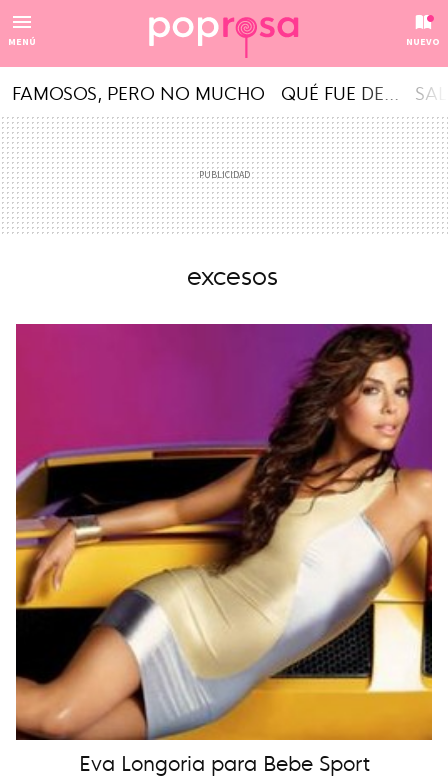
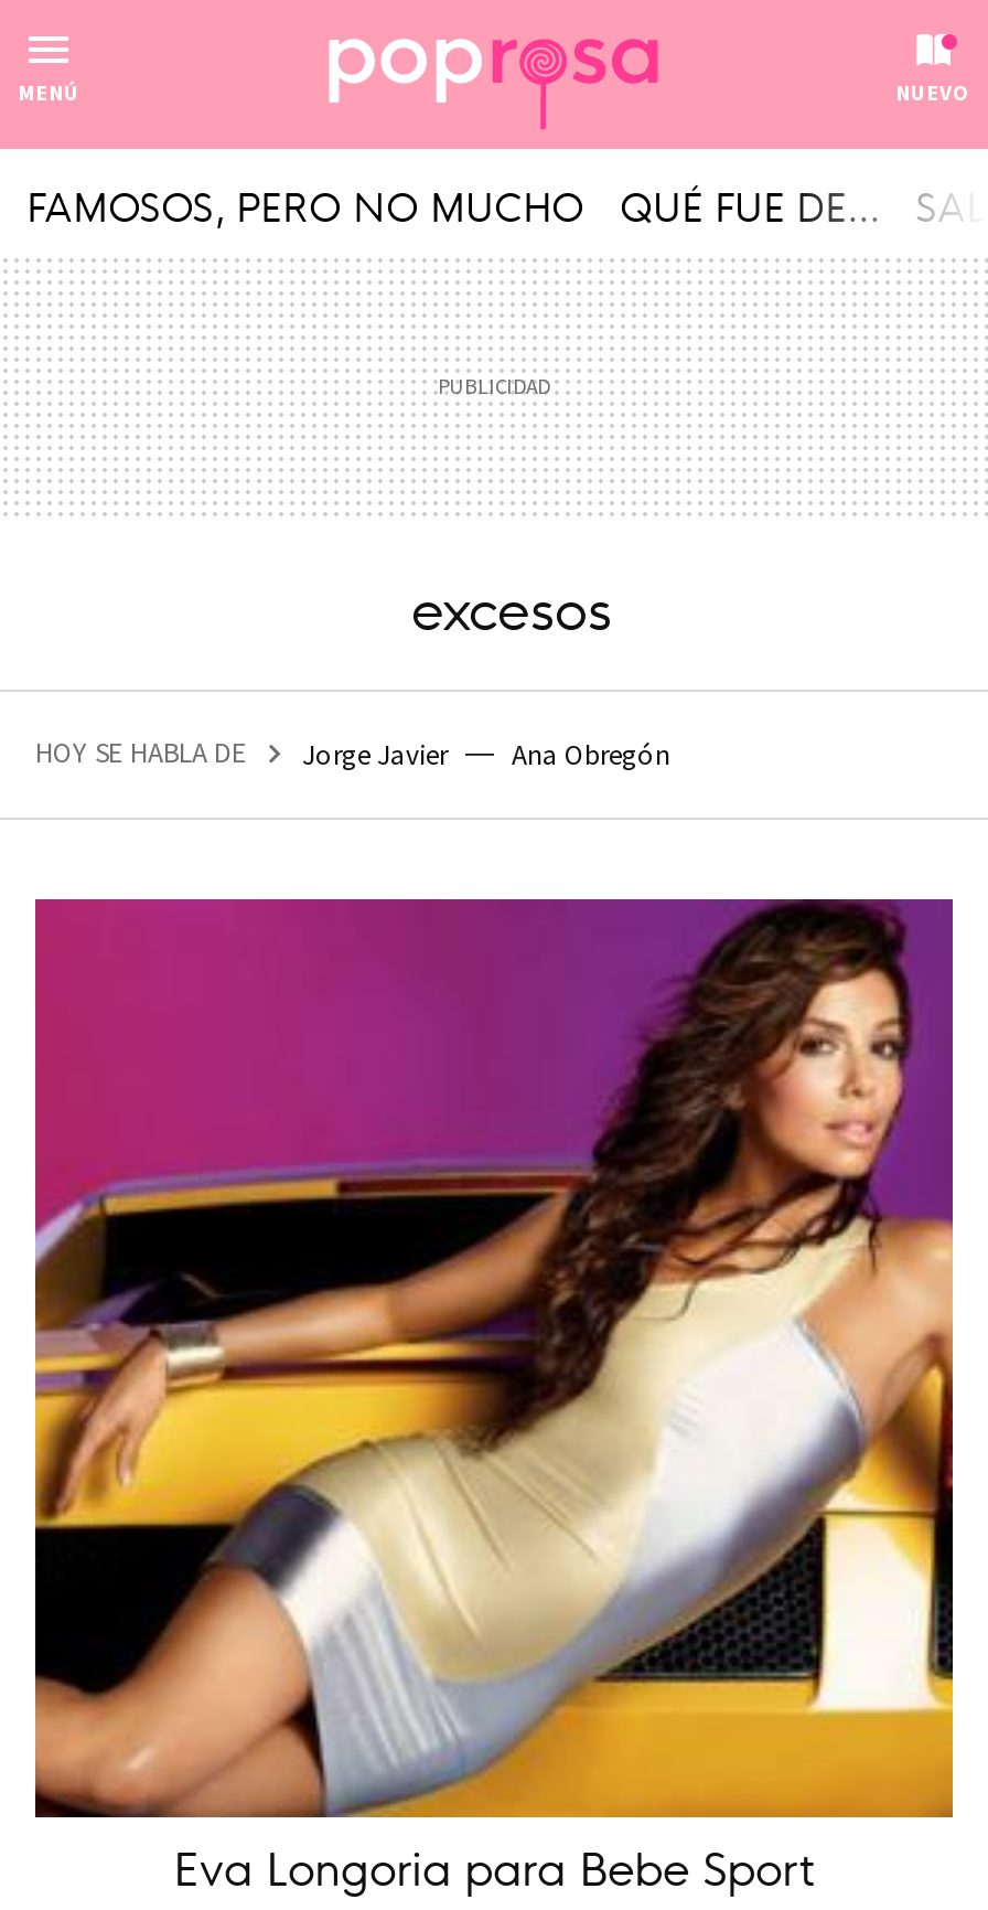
none -> [35,734,670,772] HOY SE HABLA DE | Jorge Javier | Ana Obregón

